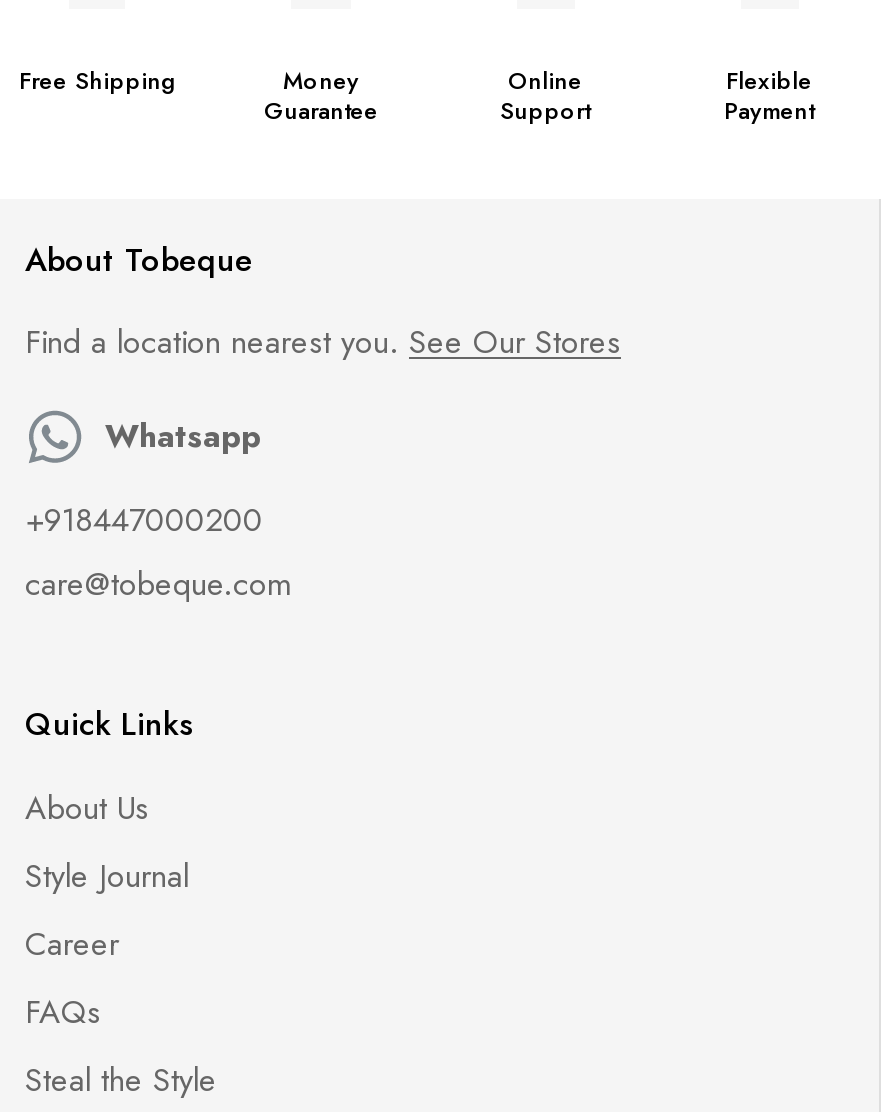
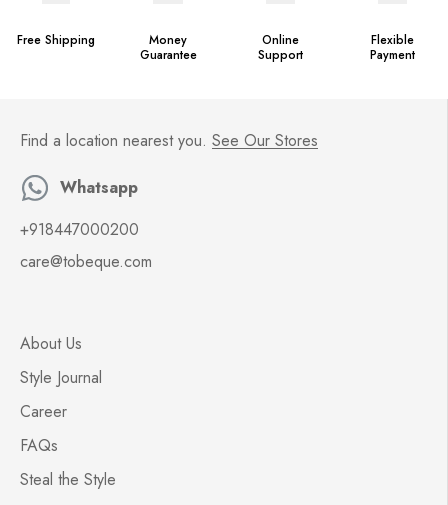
[25,237,253,283] About Tobeque -> none
[25,701,191,747] Quick Links -> none

